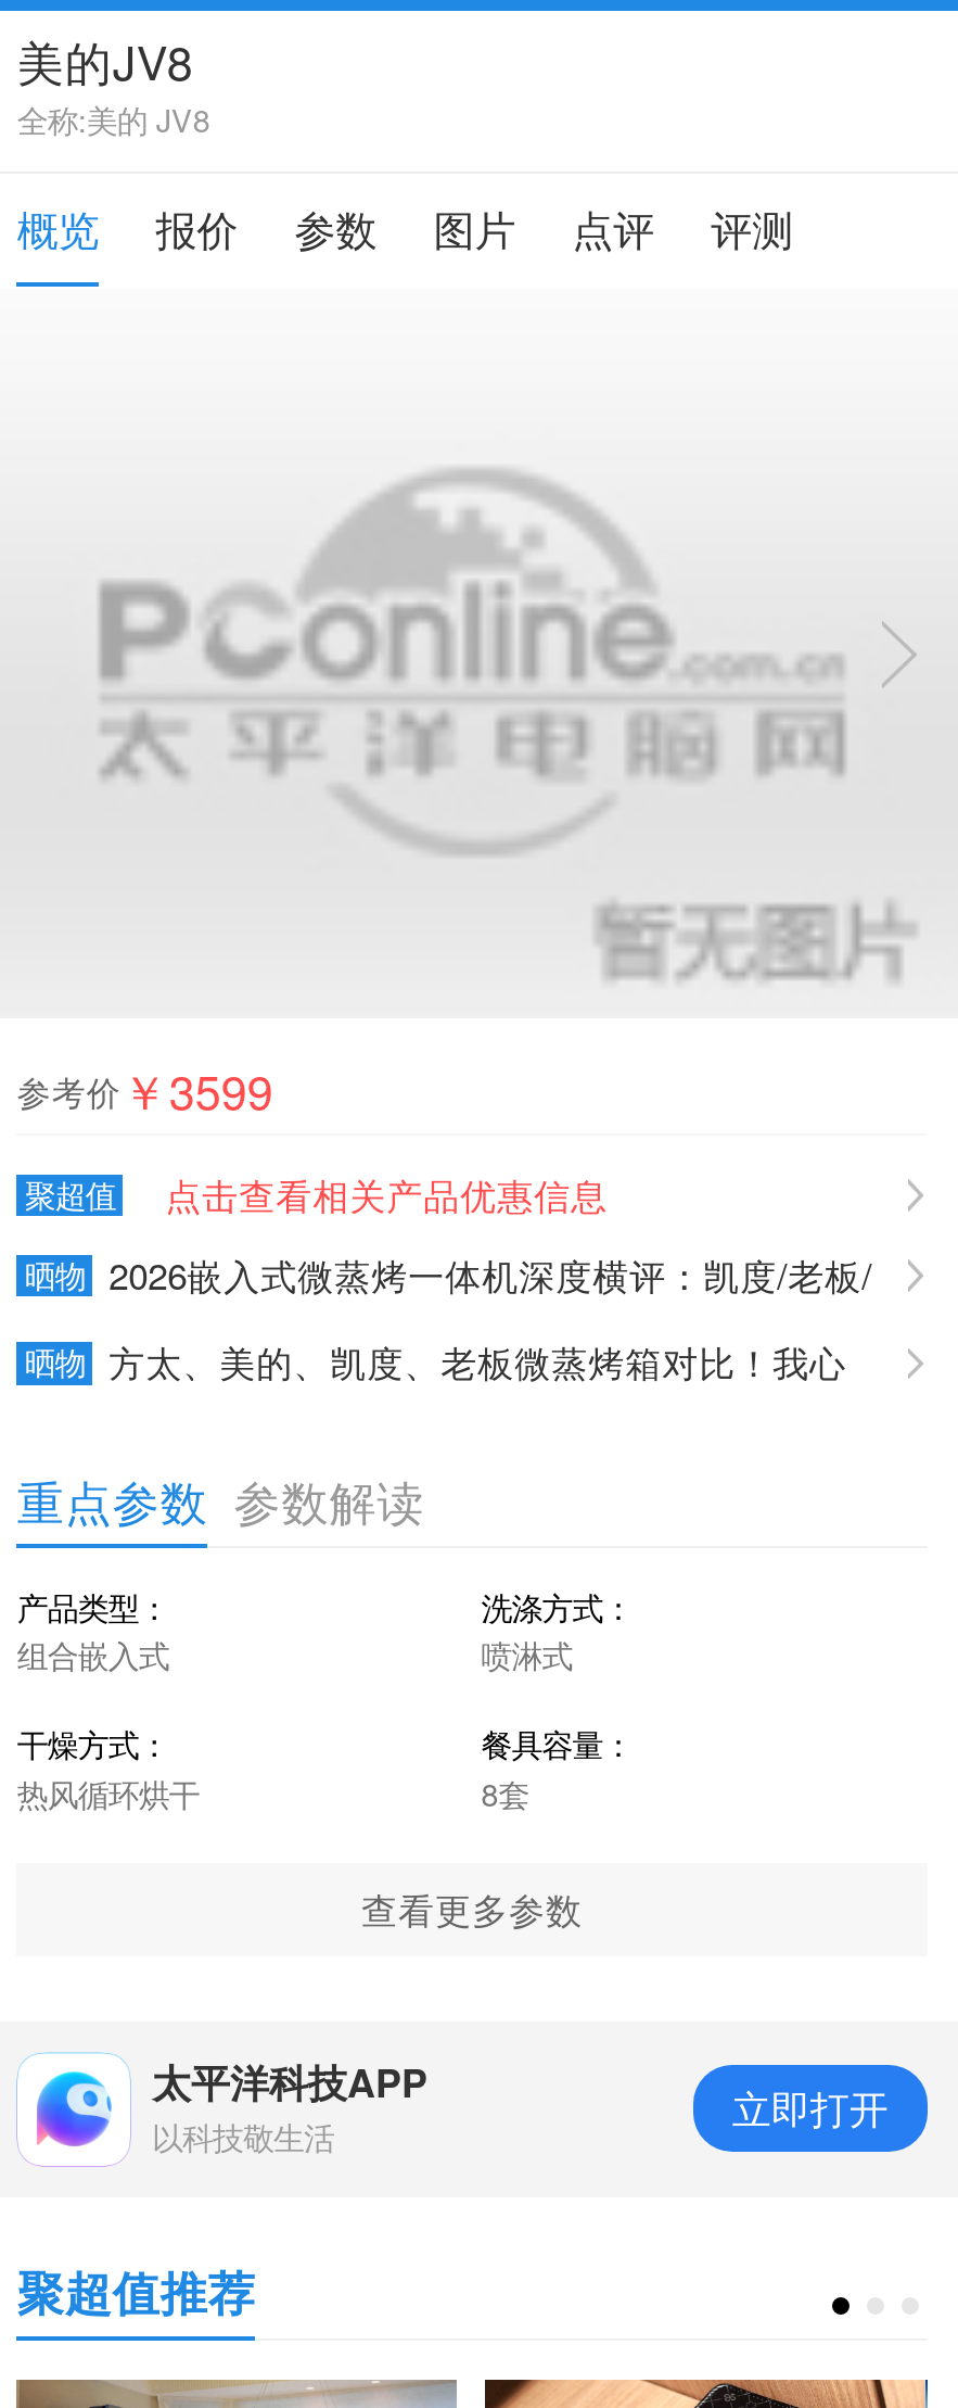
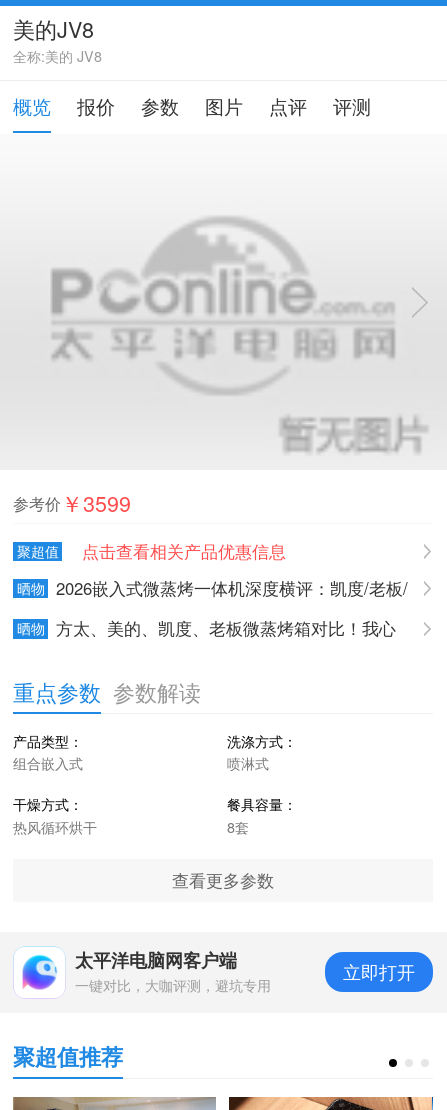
[152,2055,427,2159] 太平洋科技APP | 以科技敬生活 -> [75,947,271,995] 太平洋电脑网客户端 | 一键对比，大咖评测，避坑专用

